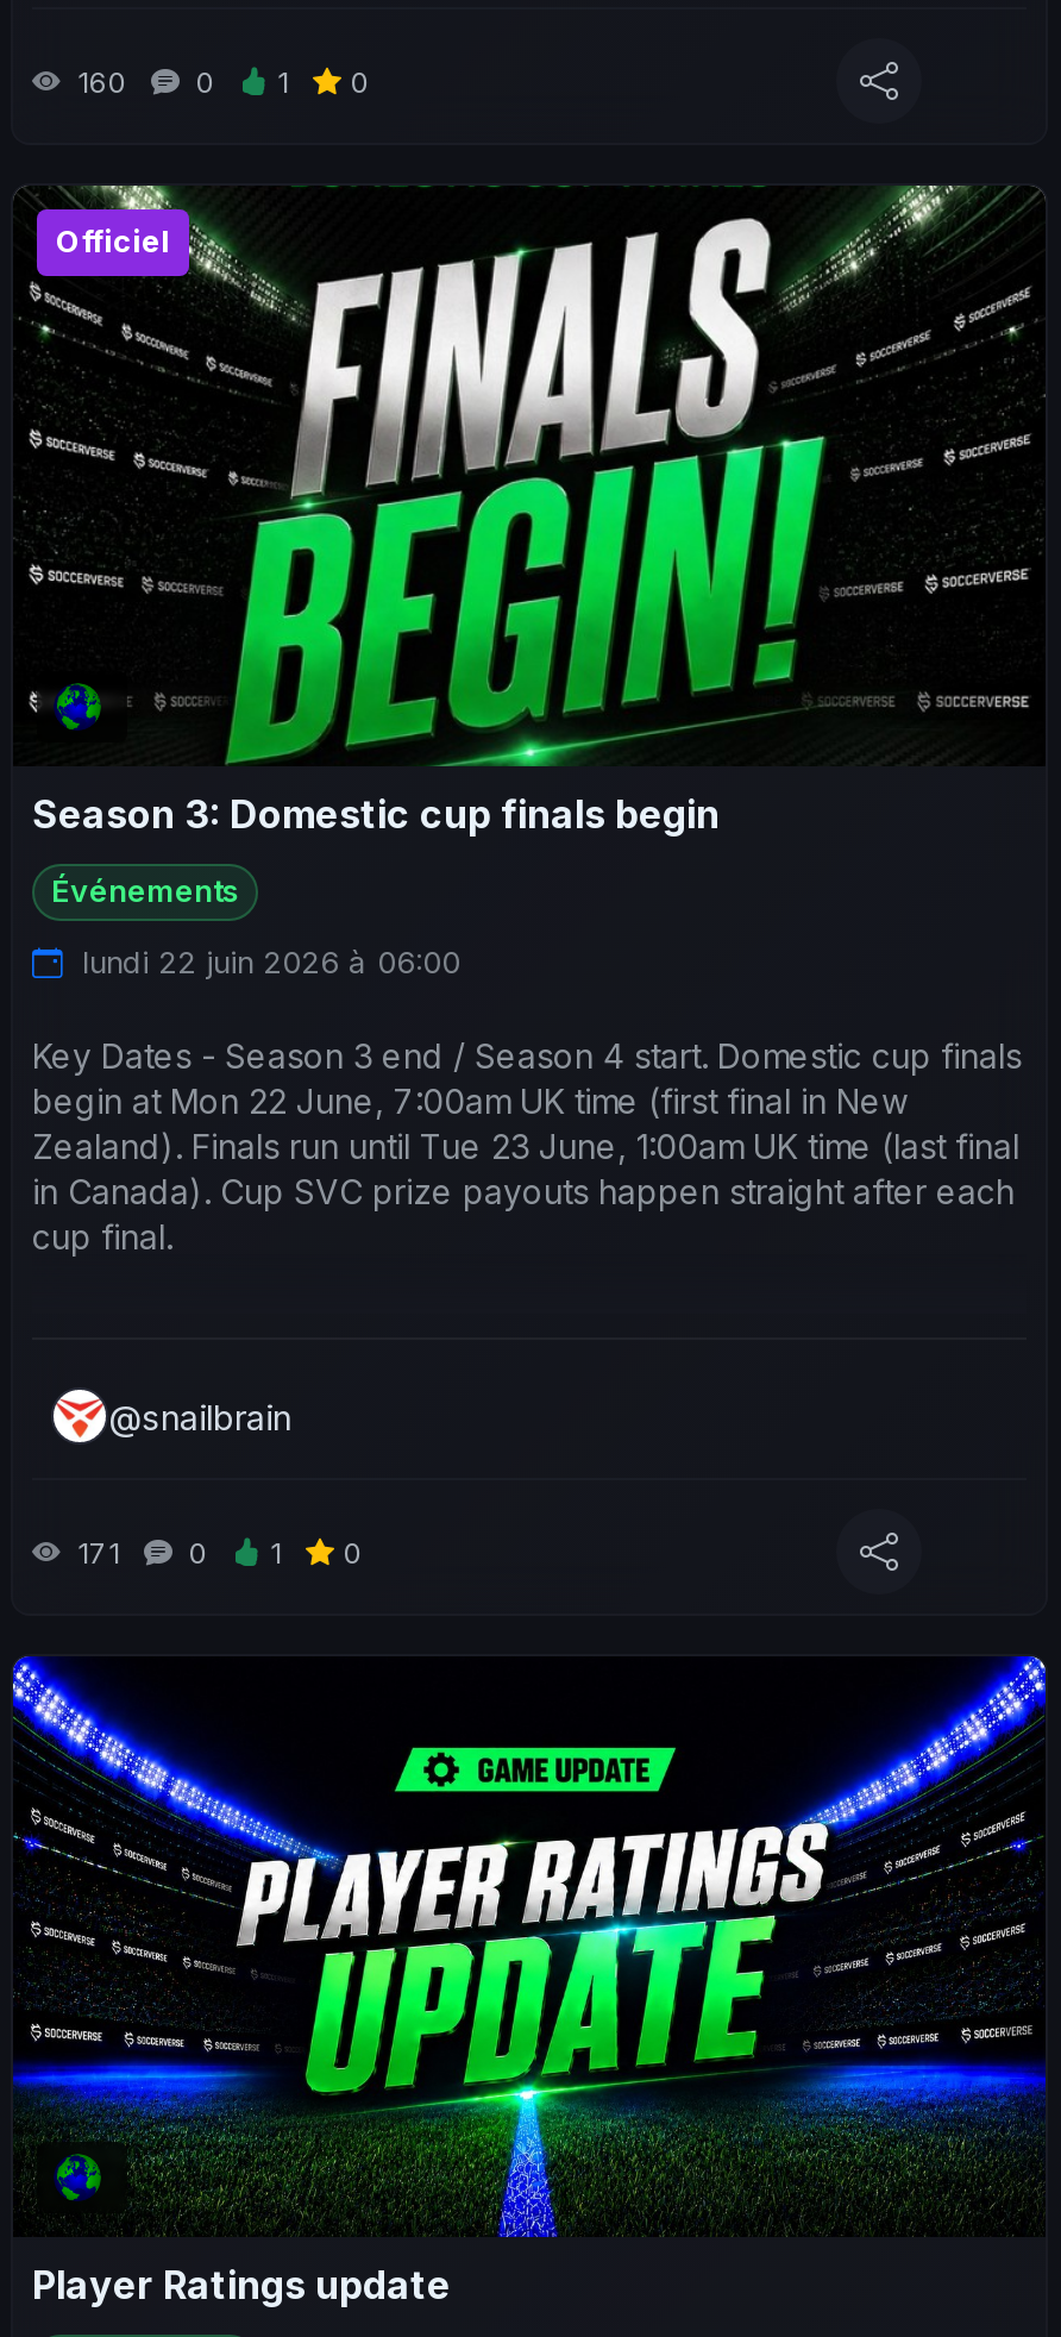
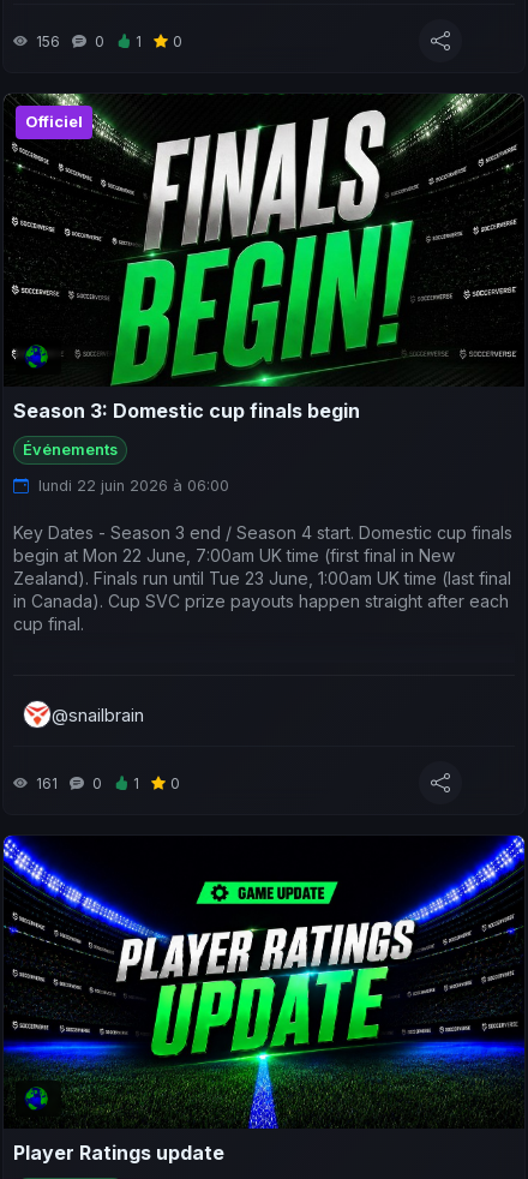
[70,63,370,99] 160 0 1 0 -> [32,32,182,50] 156 0 1 0
[70,1535,363,1570] 171 0 1 0 -> [32,774,180,792] 161 0 1 0

